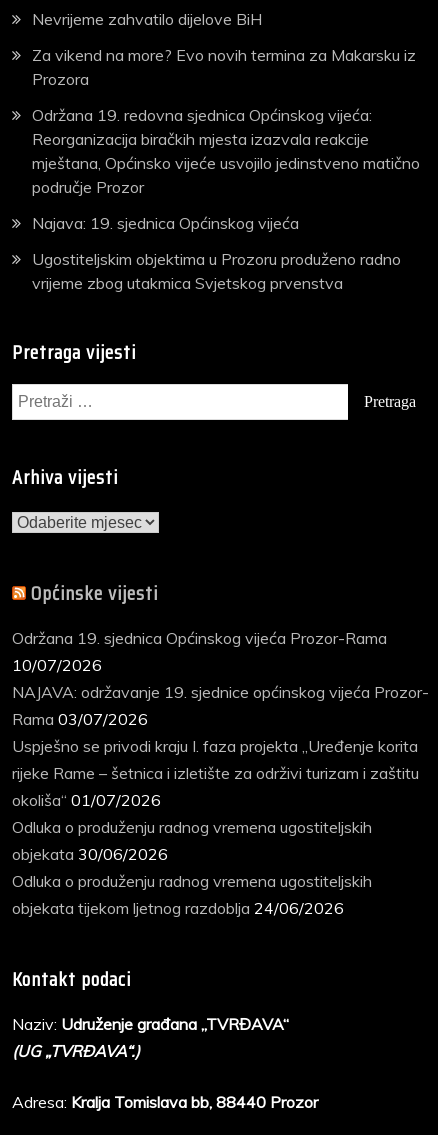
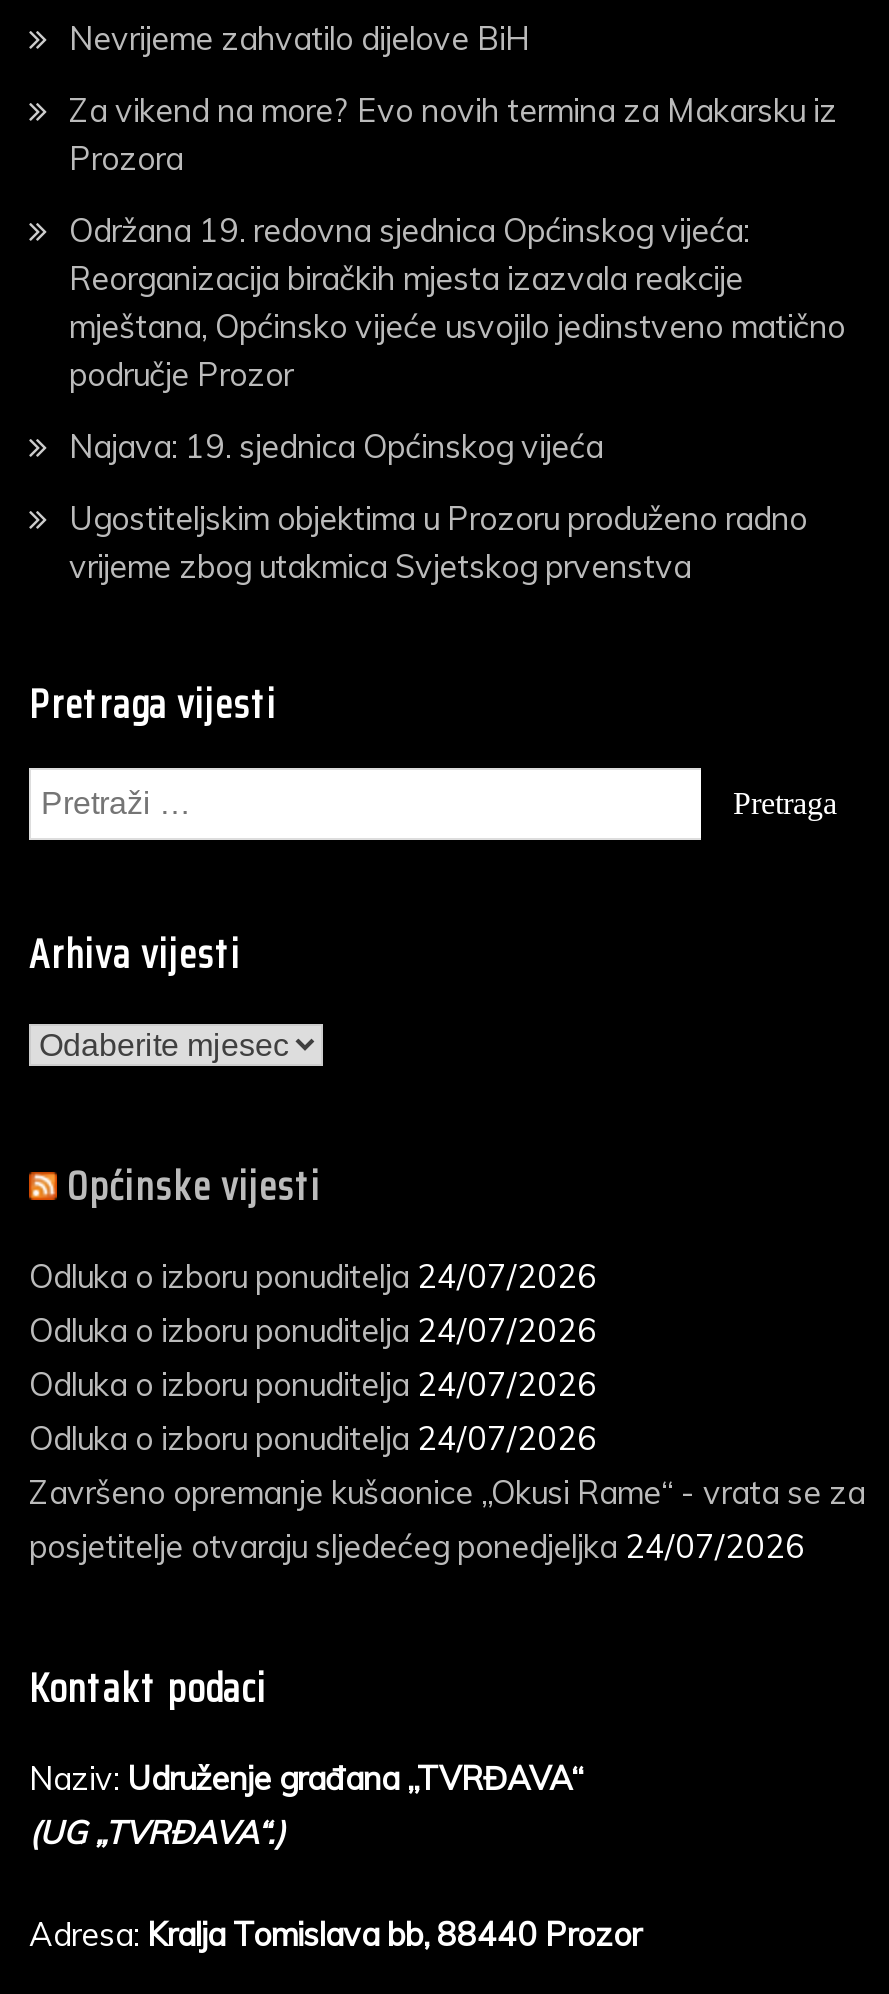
[12,628,429,918] Održana 19. sjednica Općinskog vijeća Prozor-Rama | 10/07/2026 | NAJAVA: održavanje 19. sjednice općinskog vijeća Prozor- | Rama 03/07/2026 | Uspješno se privodi kraju I. faza projekta „Uređenje korita | rijeke Rame – šetnica i izletište za održivi turizam i zaštitu | okoliša“ 01/07/2026 | Odluka o produženju radnog vremena ugostiteljskih | objekata 30/06/2026 | Odluka o produženju radnog vremena ugostiteljskih | objekata tijekom ljetnog razdoblja 24/06/2026 -> [29,1256,865,1566] Odluka o izboru ponuditelja 24/07/2026 | Odluka o izboru ponuditelja 24/07/2026 | Odluka o izboru ponuditelja 24/07/2026 | Odluka o izboru ponuditelja 24/07/2026 | Završeno opremanje kušaonice „Okusi Rame“ - vrata se za | posjetitelje otvaraju sljedećeg ponedjeljka 24/07/2026

